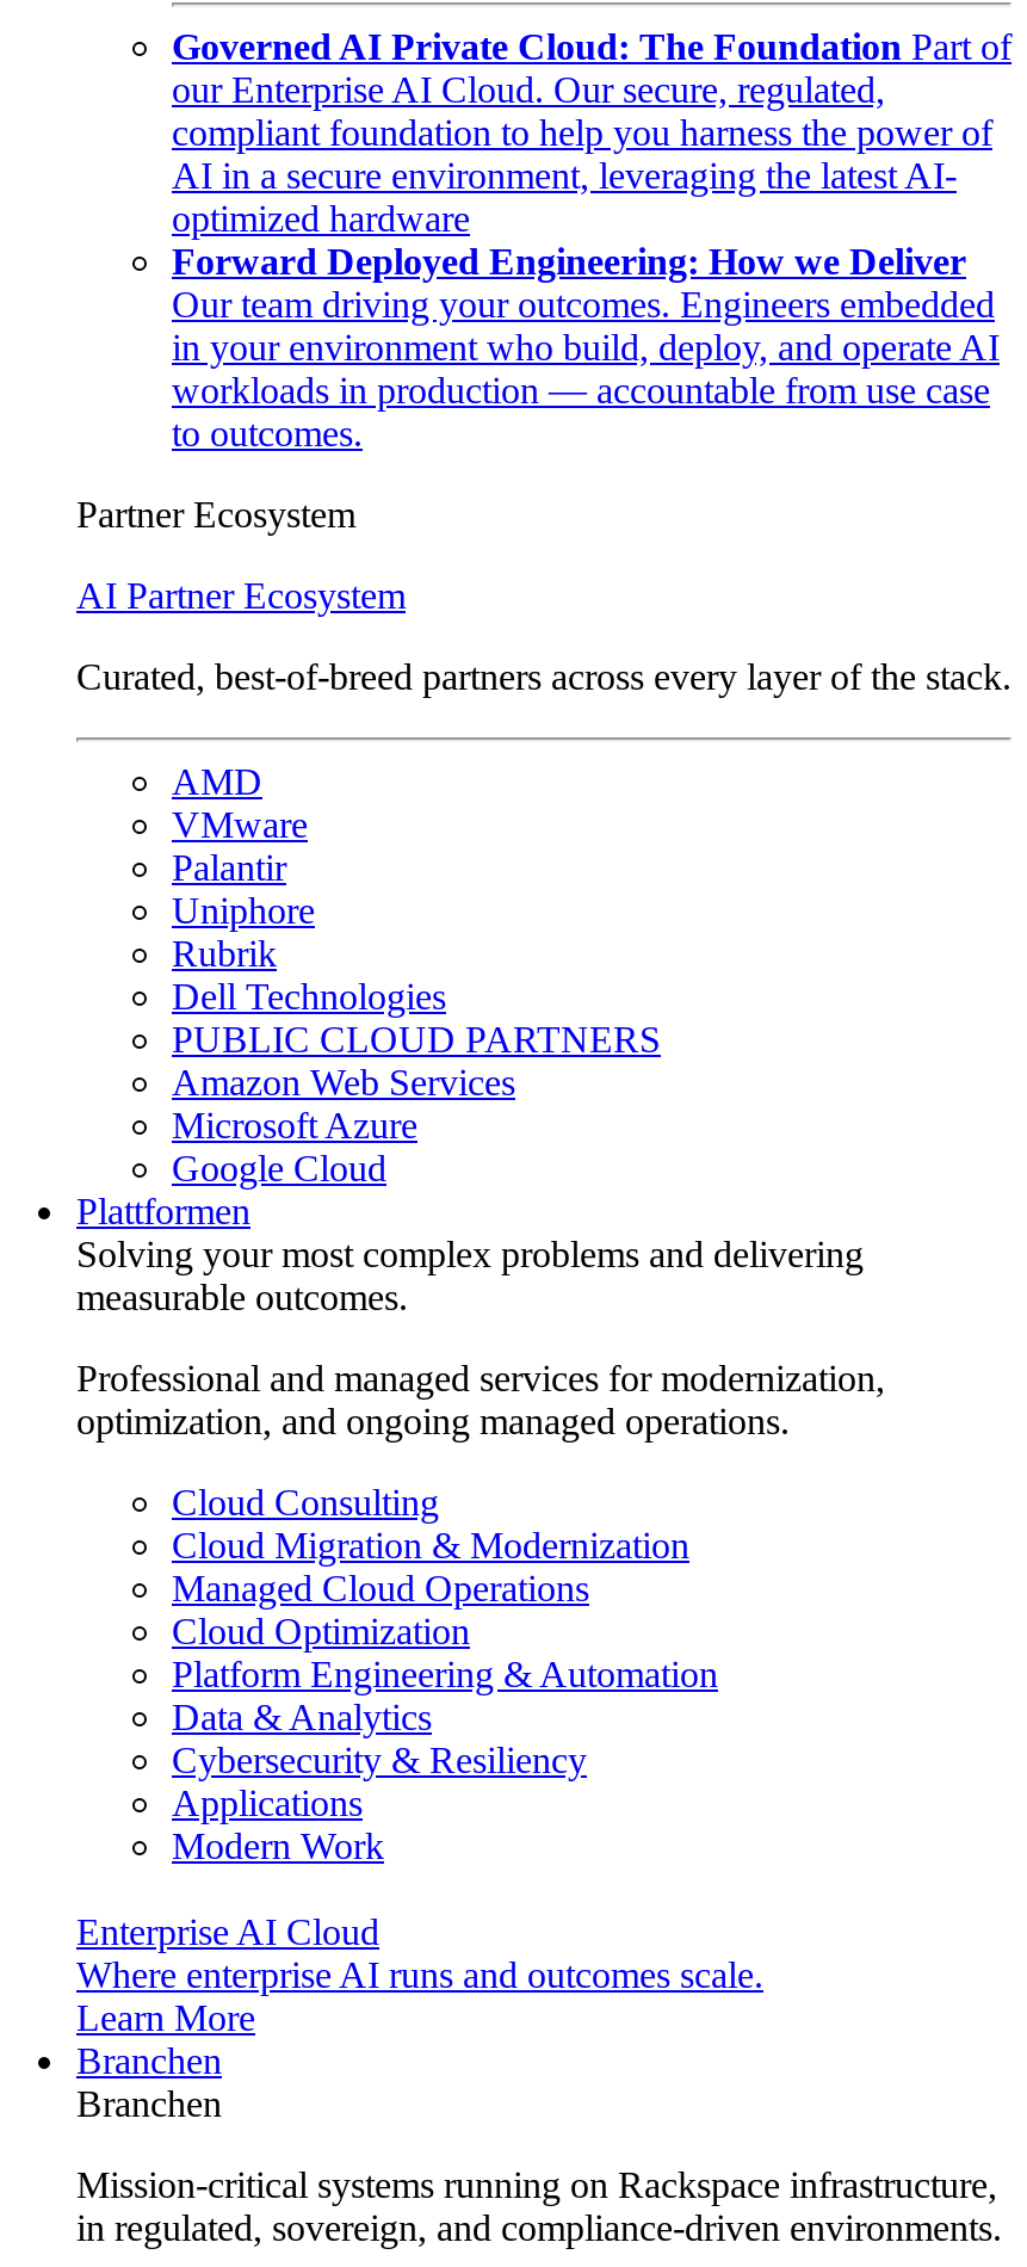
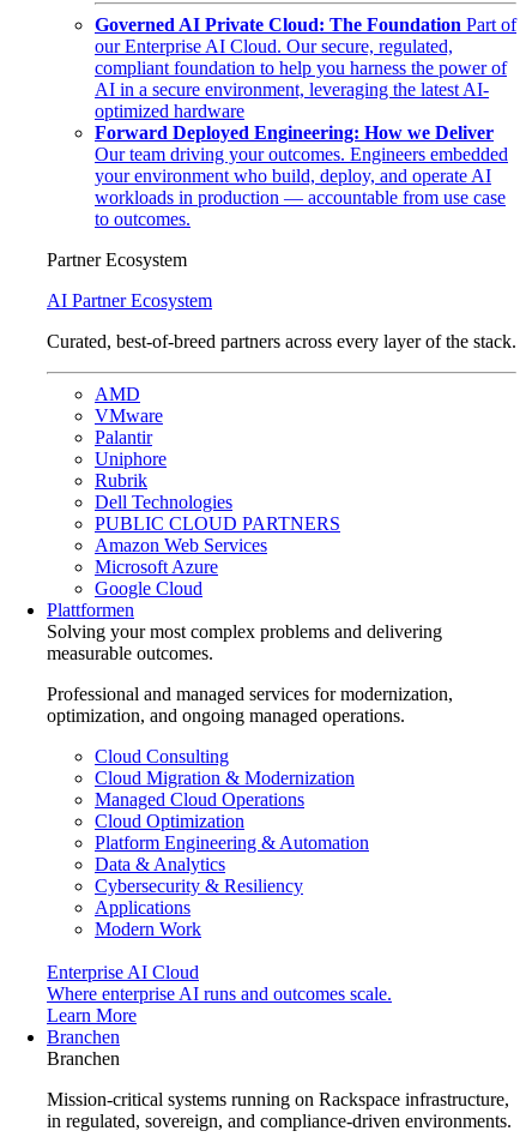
[172,327,1000,368] in your environment who build, deploy, and operate AI -> [95,166,491,186] your environment who build, deploy, and operate AI

